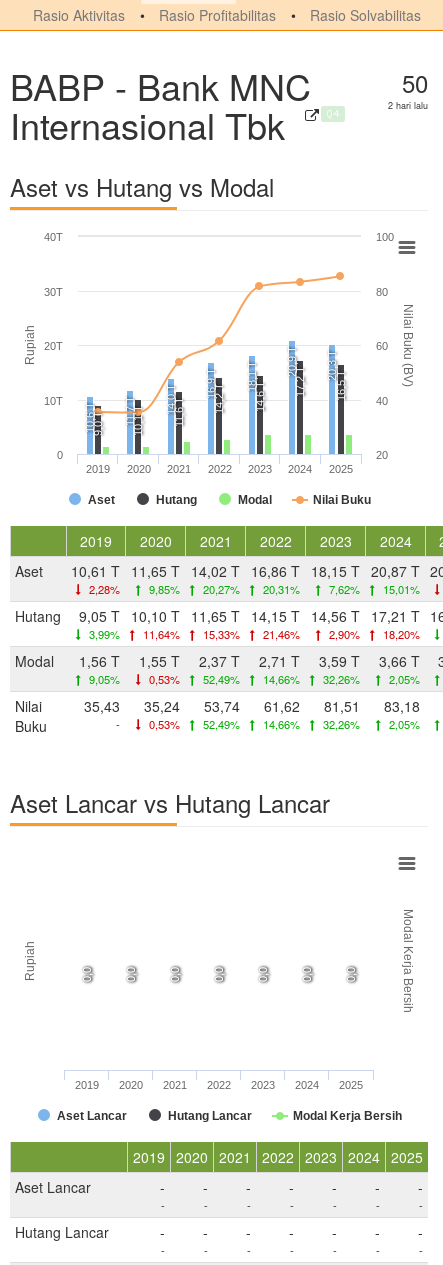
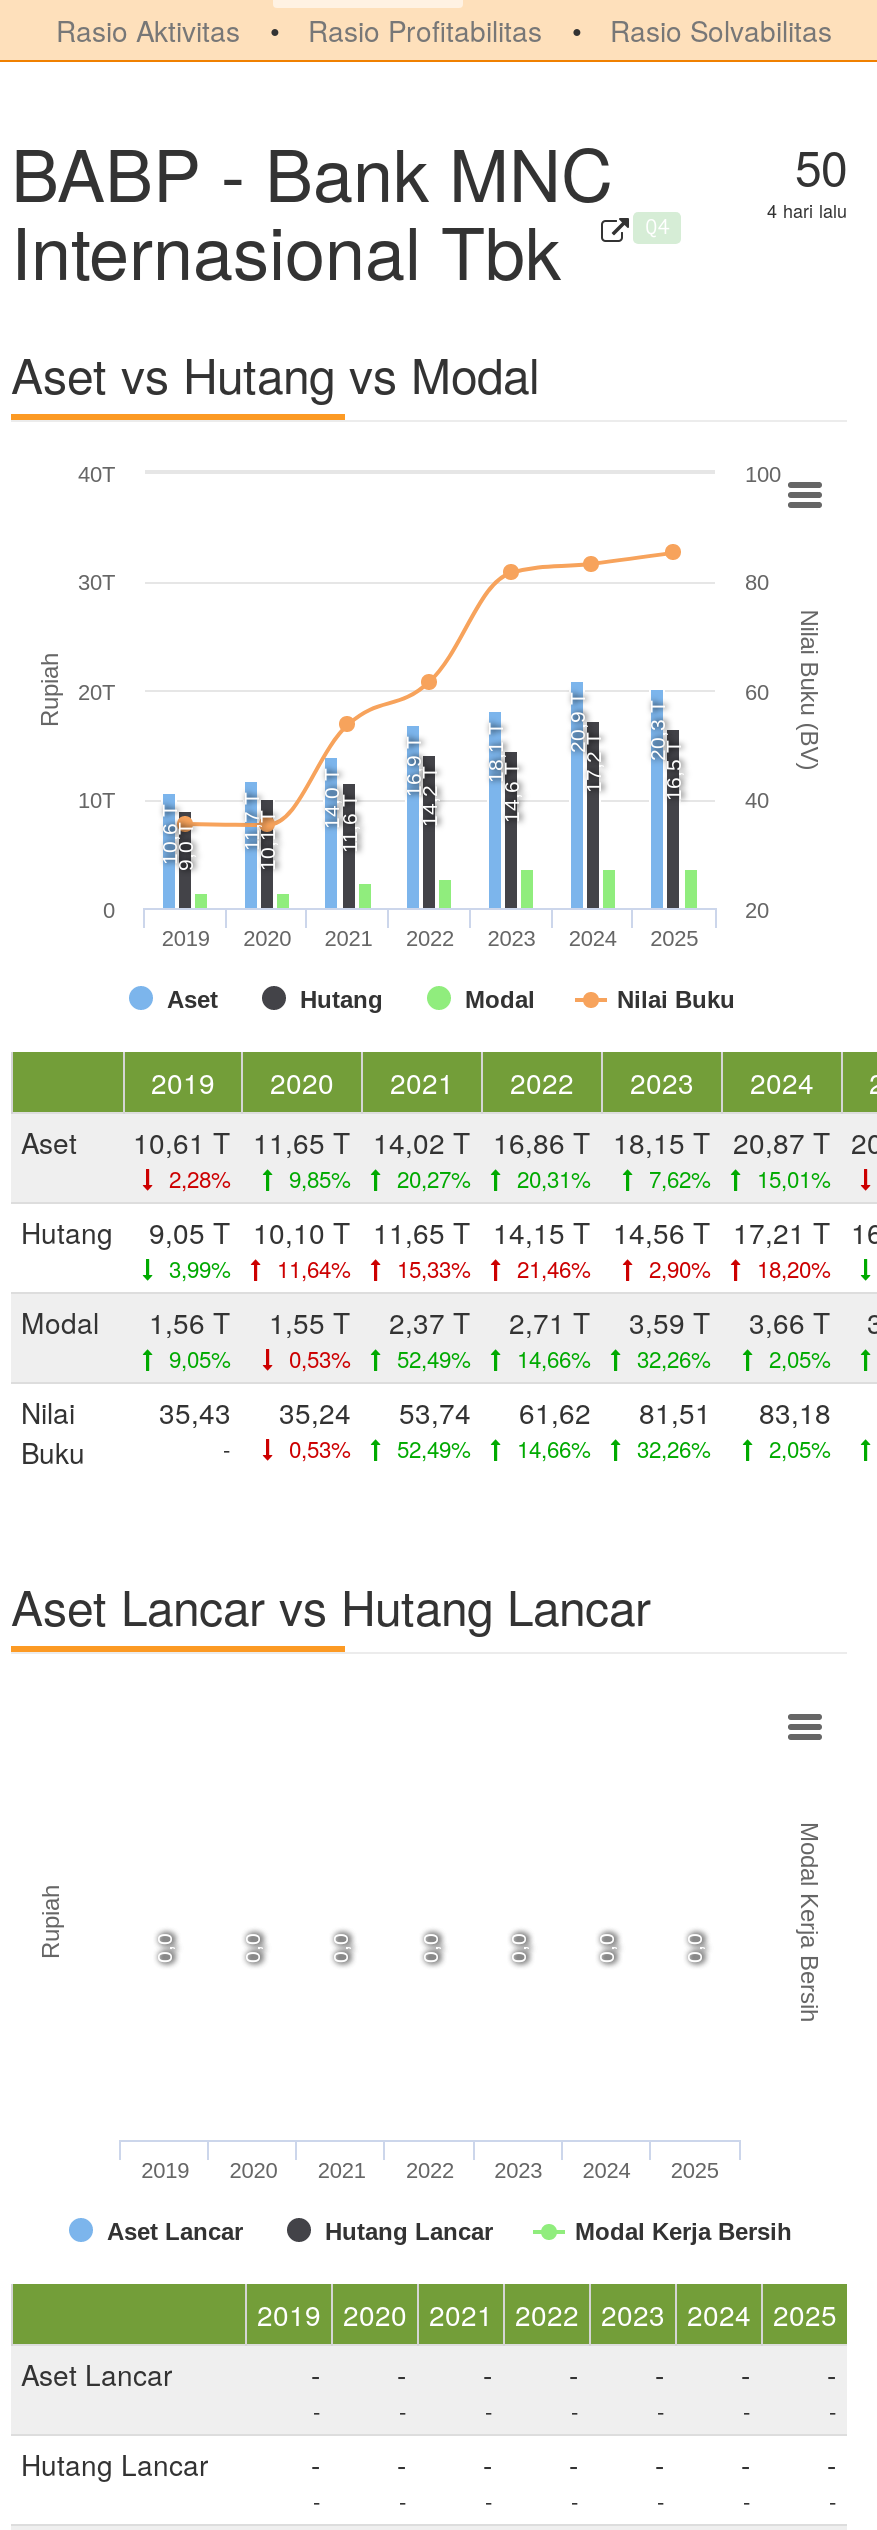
[388,99,428,112] 2 hari lalu -> [767,197,847,223] 4 hari lalu

